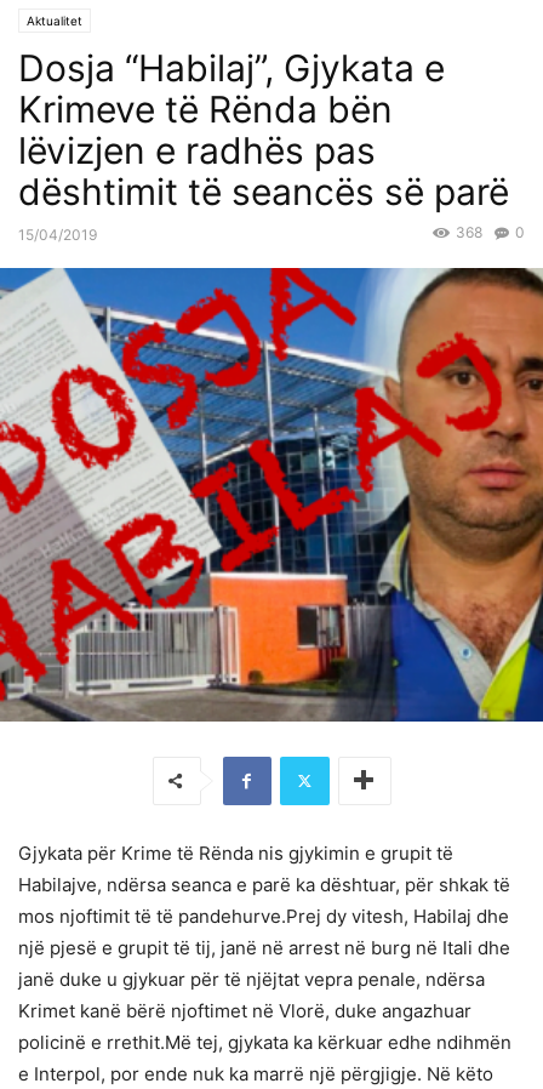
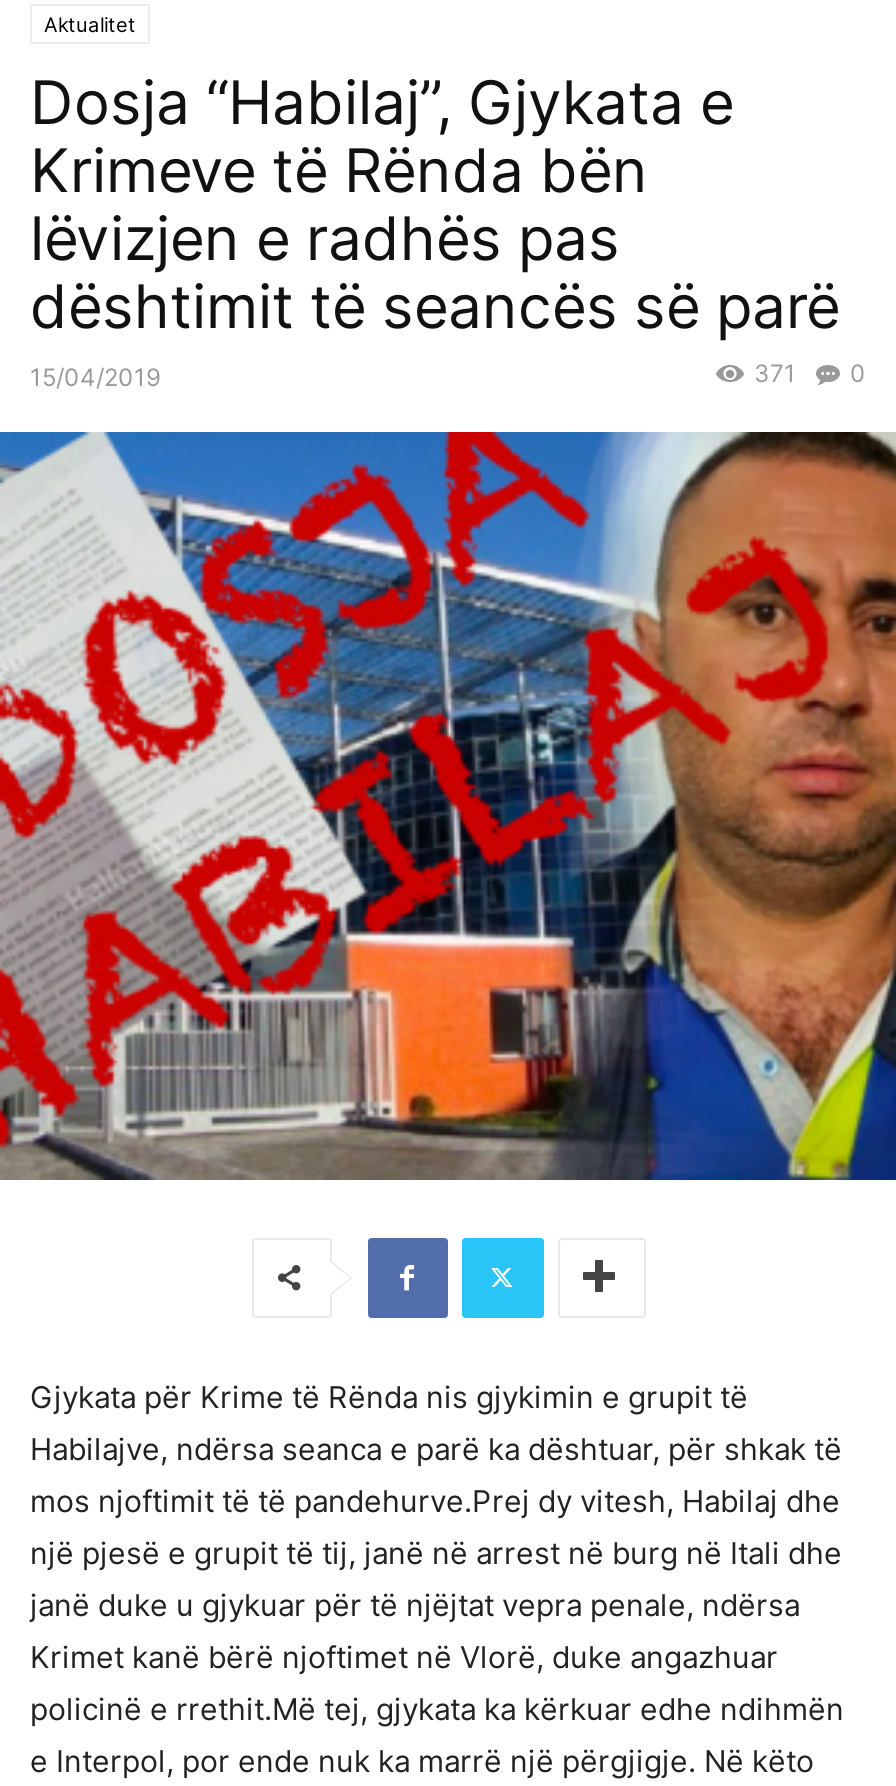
[456,223,525,241] 368 0 -> [754,358,866,388] 371 0

